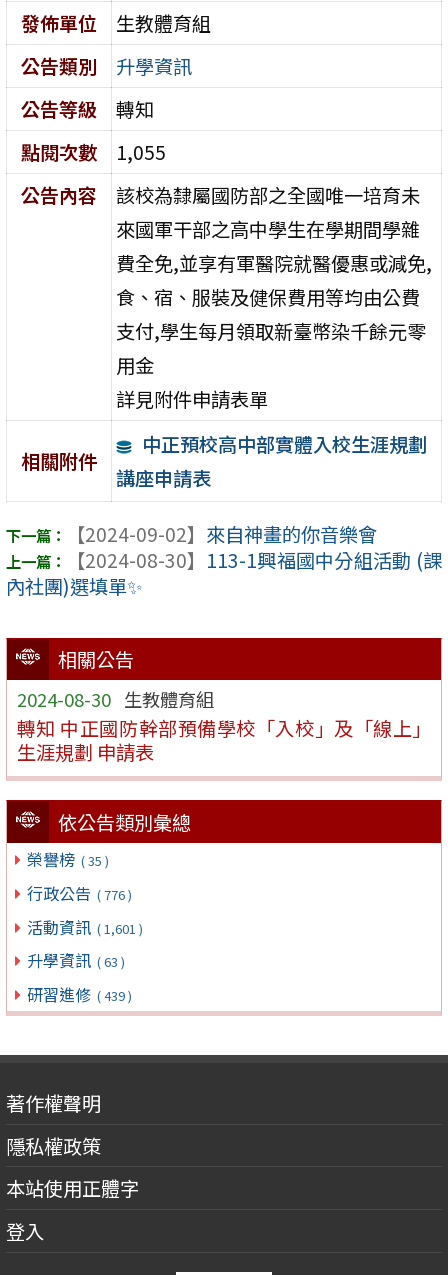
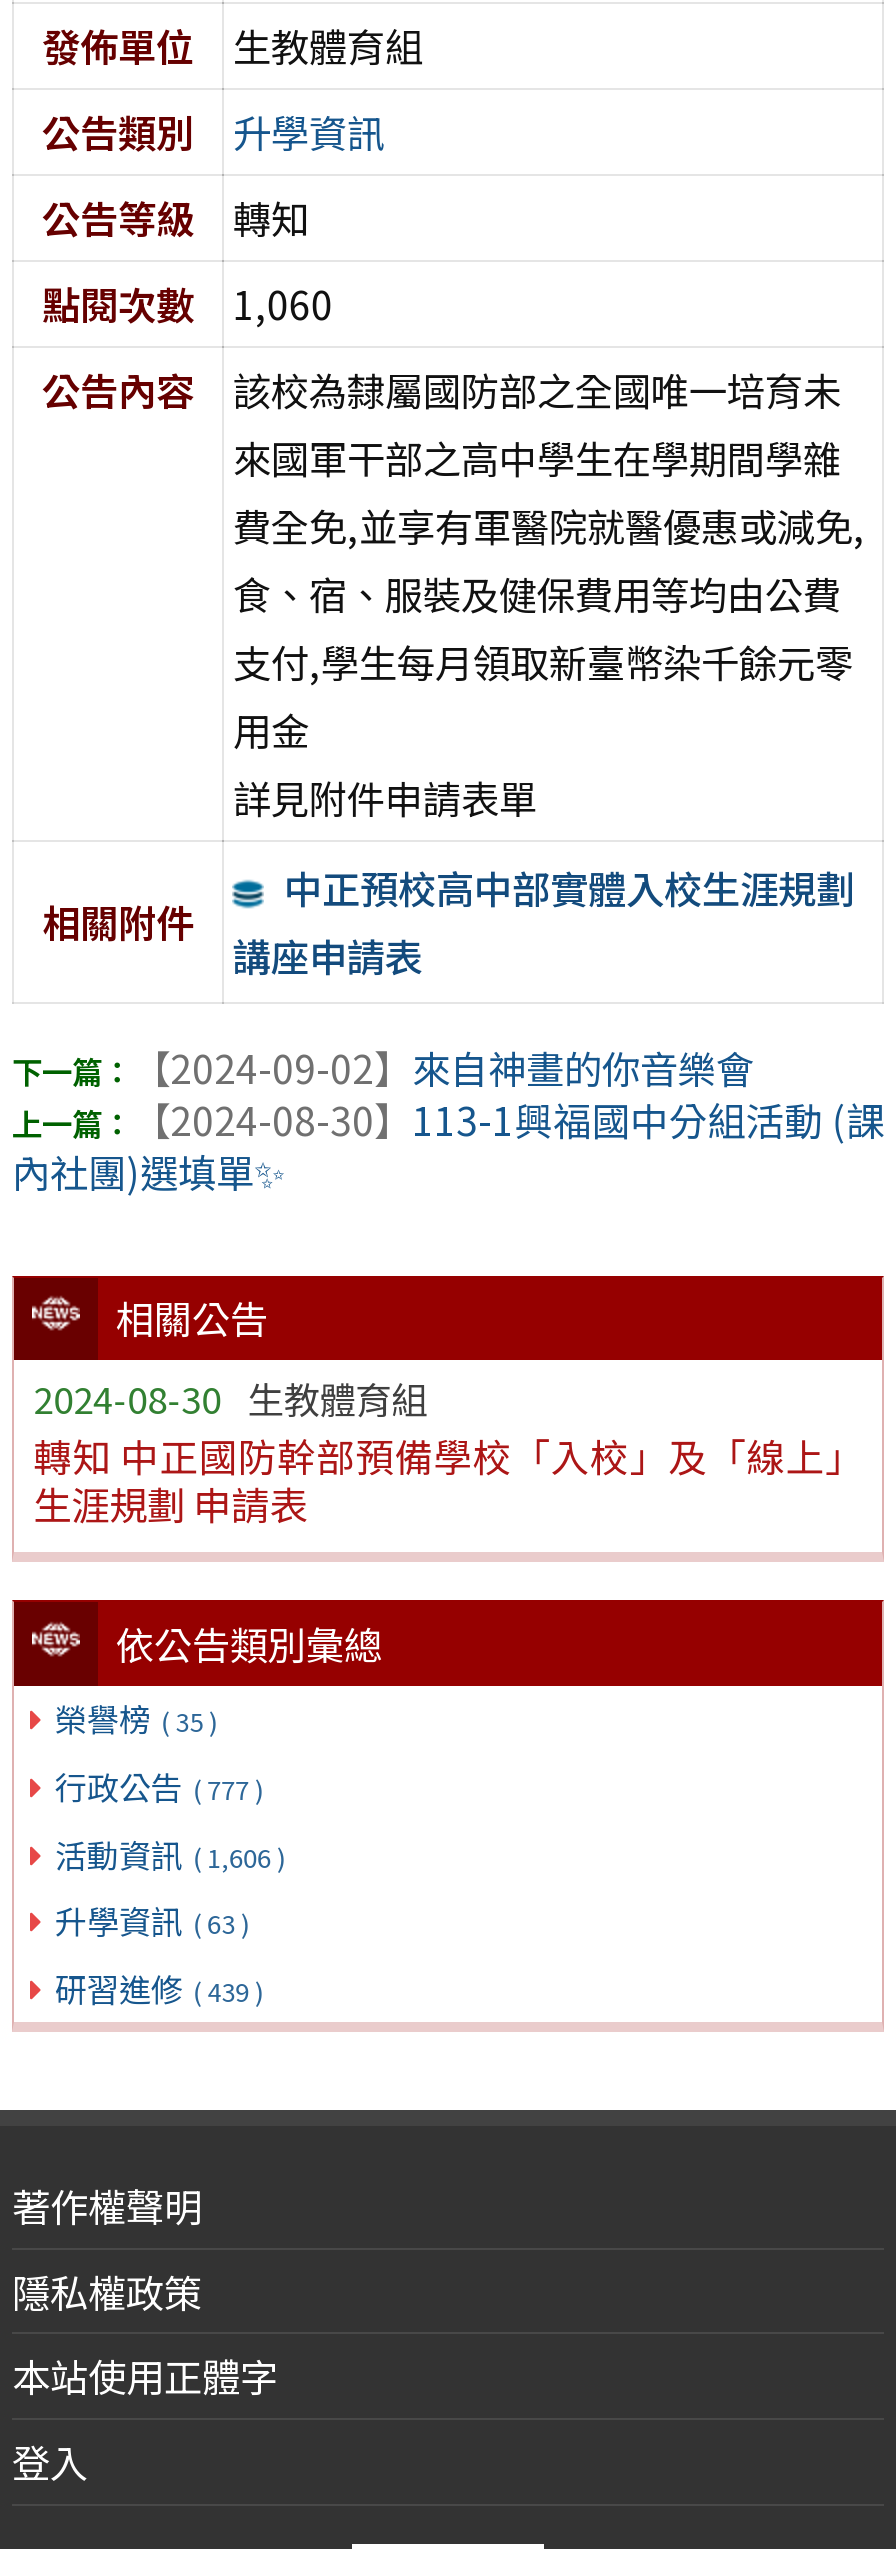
[21,138,166,166] 點閱次數 1,055 -> [42,276,333,332] 點閱次數 1,060
[27,881,132,905] 行政公告 ( 776 ) -> [55,1761,263,1809] 行政公告 ( 777 )
[27,914,143,938] 活動資訊 ( 1,601 ) -> [55,1829,285,1877] 活動資訊 ( 1,606 )

